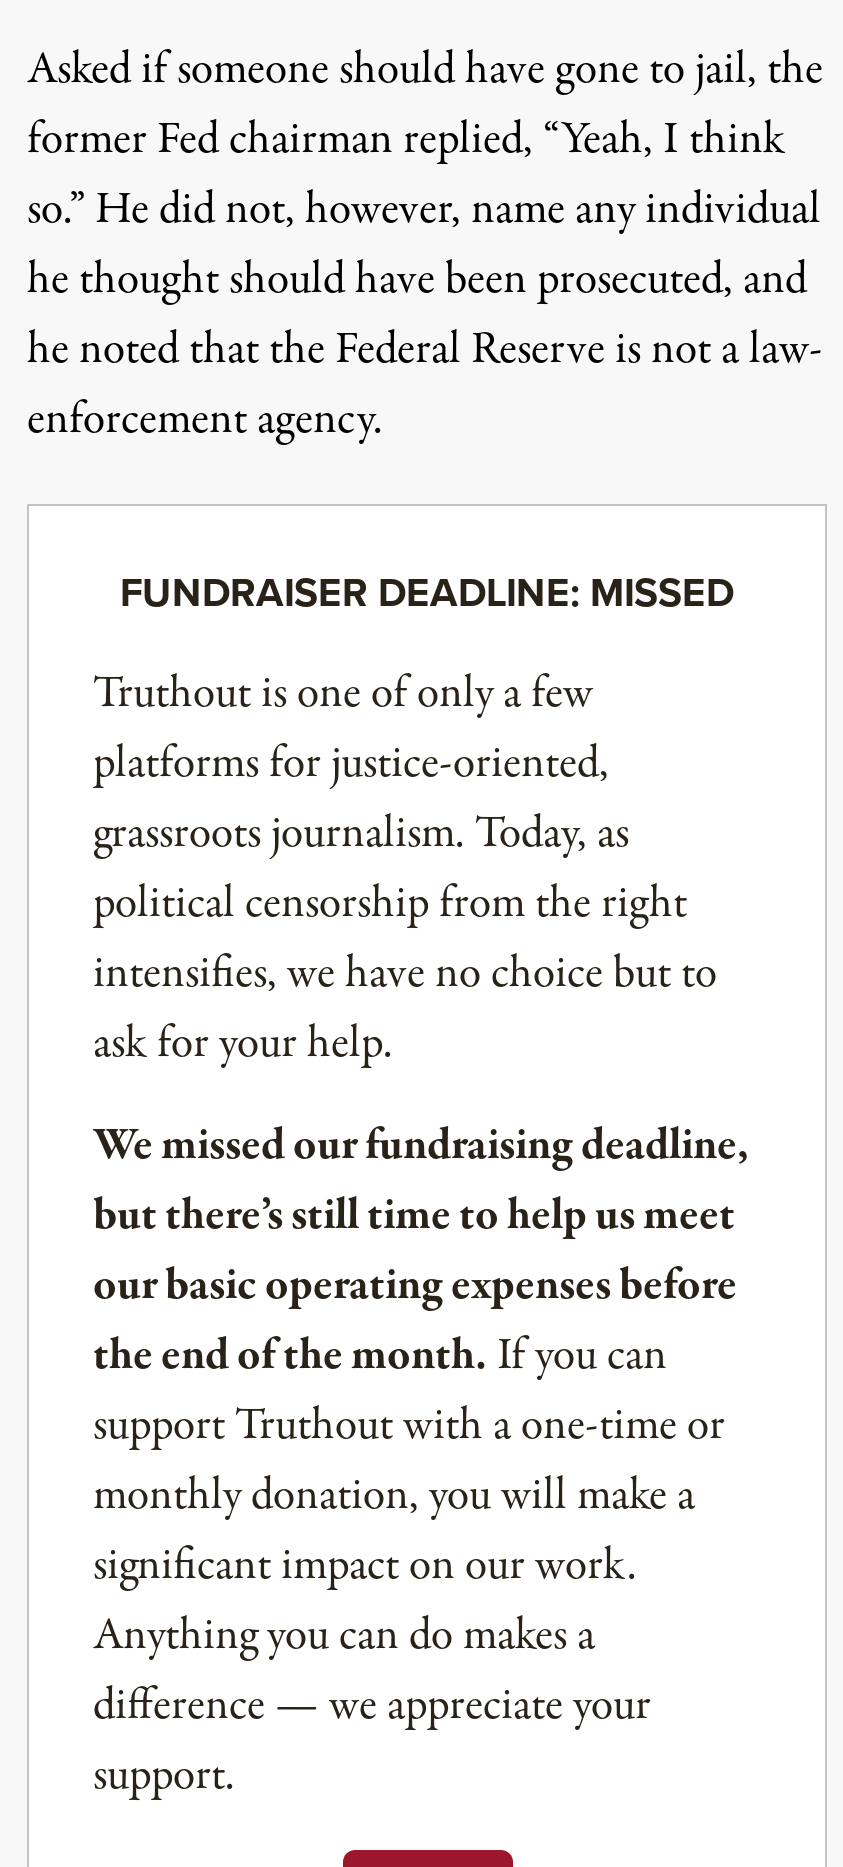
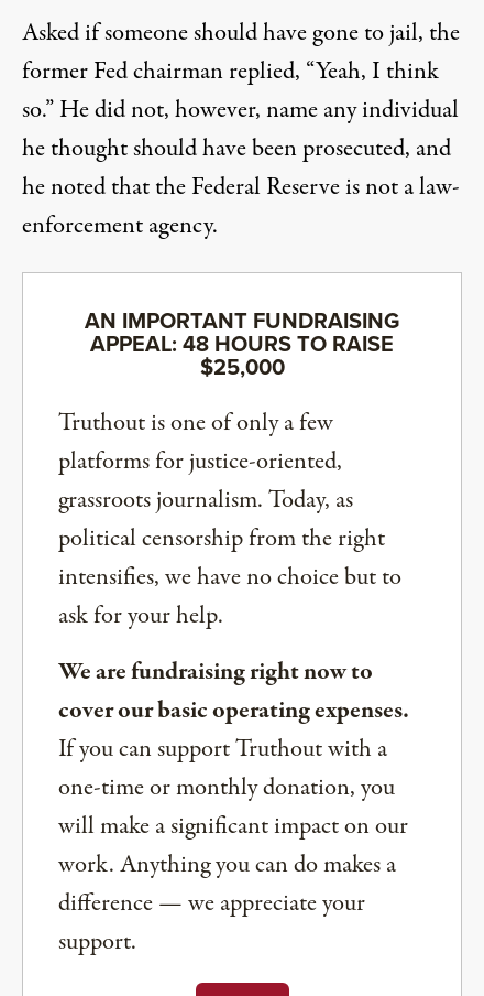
[120,562,734,620] FUNDRAISER DEADLINE: MISSED -> [85,304,399,382] AN IMPORTANT FUNDRAISING | APPEAL: 48 HOURS TO RAISE | $25,000
moved [93,662,717,1076] -> [58,405,402,634]: Truthout is one of only a few | platforms for justice-oriented, | grassroots journalism. Today, as | political censorship from the right | intensifies, we have no choice but to | ask for your help.
[93,1114,749,1668] We missed our fundraising deadline, | but there’s still time to help us meet | our basic operating expenses before | the end of the month. If you can | support Truthout with a one-time or | monthly donation, you will make a | significant impact on our work. | Anything you can do makes a -> [58,654,409,883] We are fundraising right now to | cover our basic operating expenses. | If you can support Truthout with a | one-time or monthly donation, you | will make a significant impact on our | work. Anything you can do makes a

